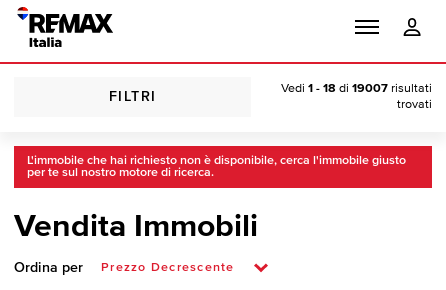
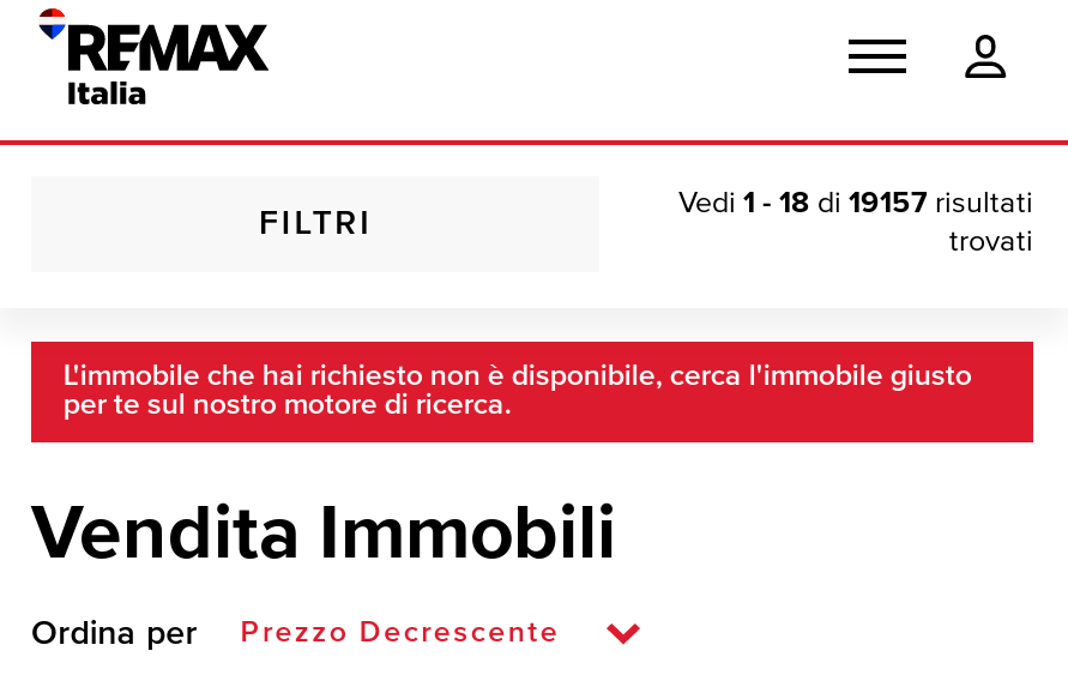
[281,82,432,95] Vedi 1 - 18 di 19007 risultati -> [678,188,1033,219] Vedi 1 - 18 di 19157 risultati

